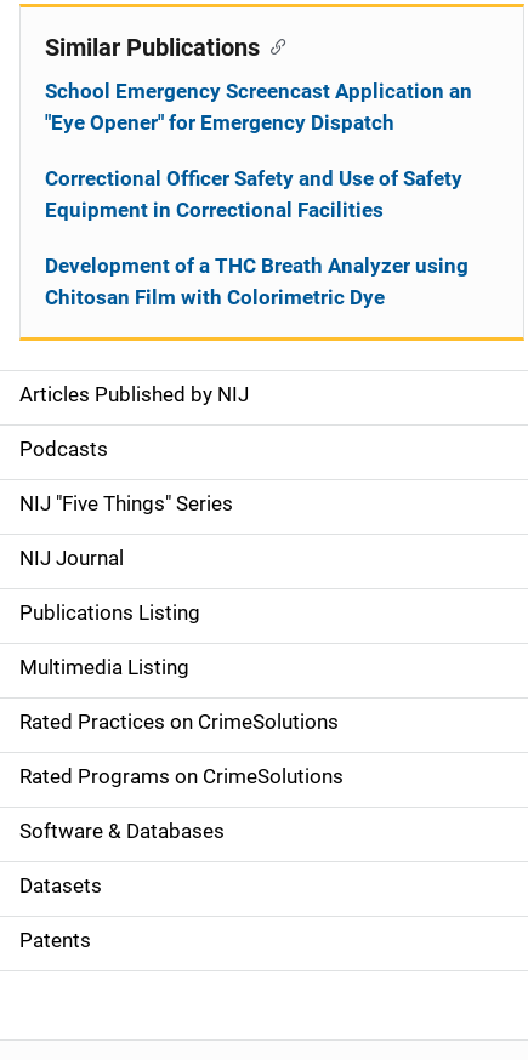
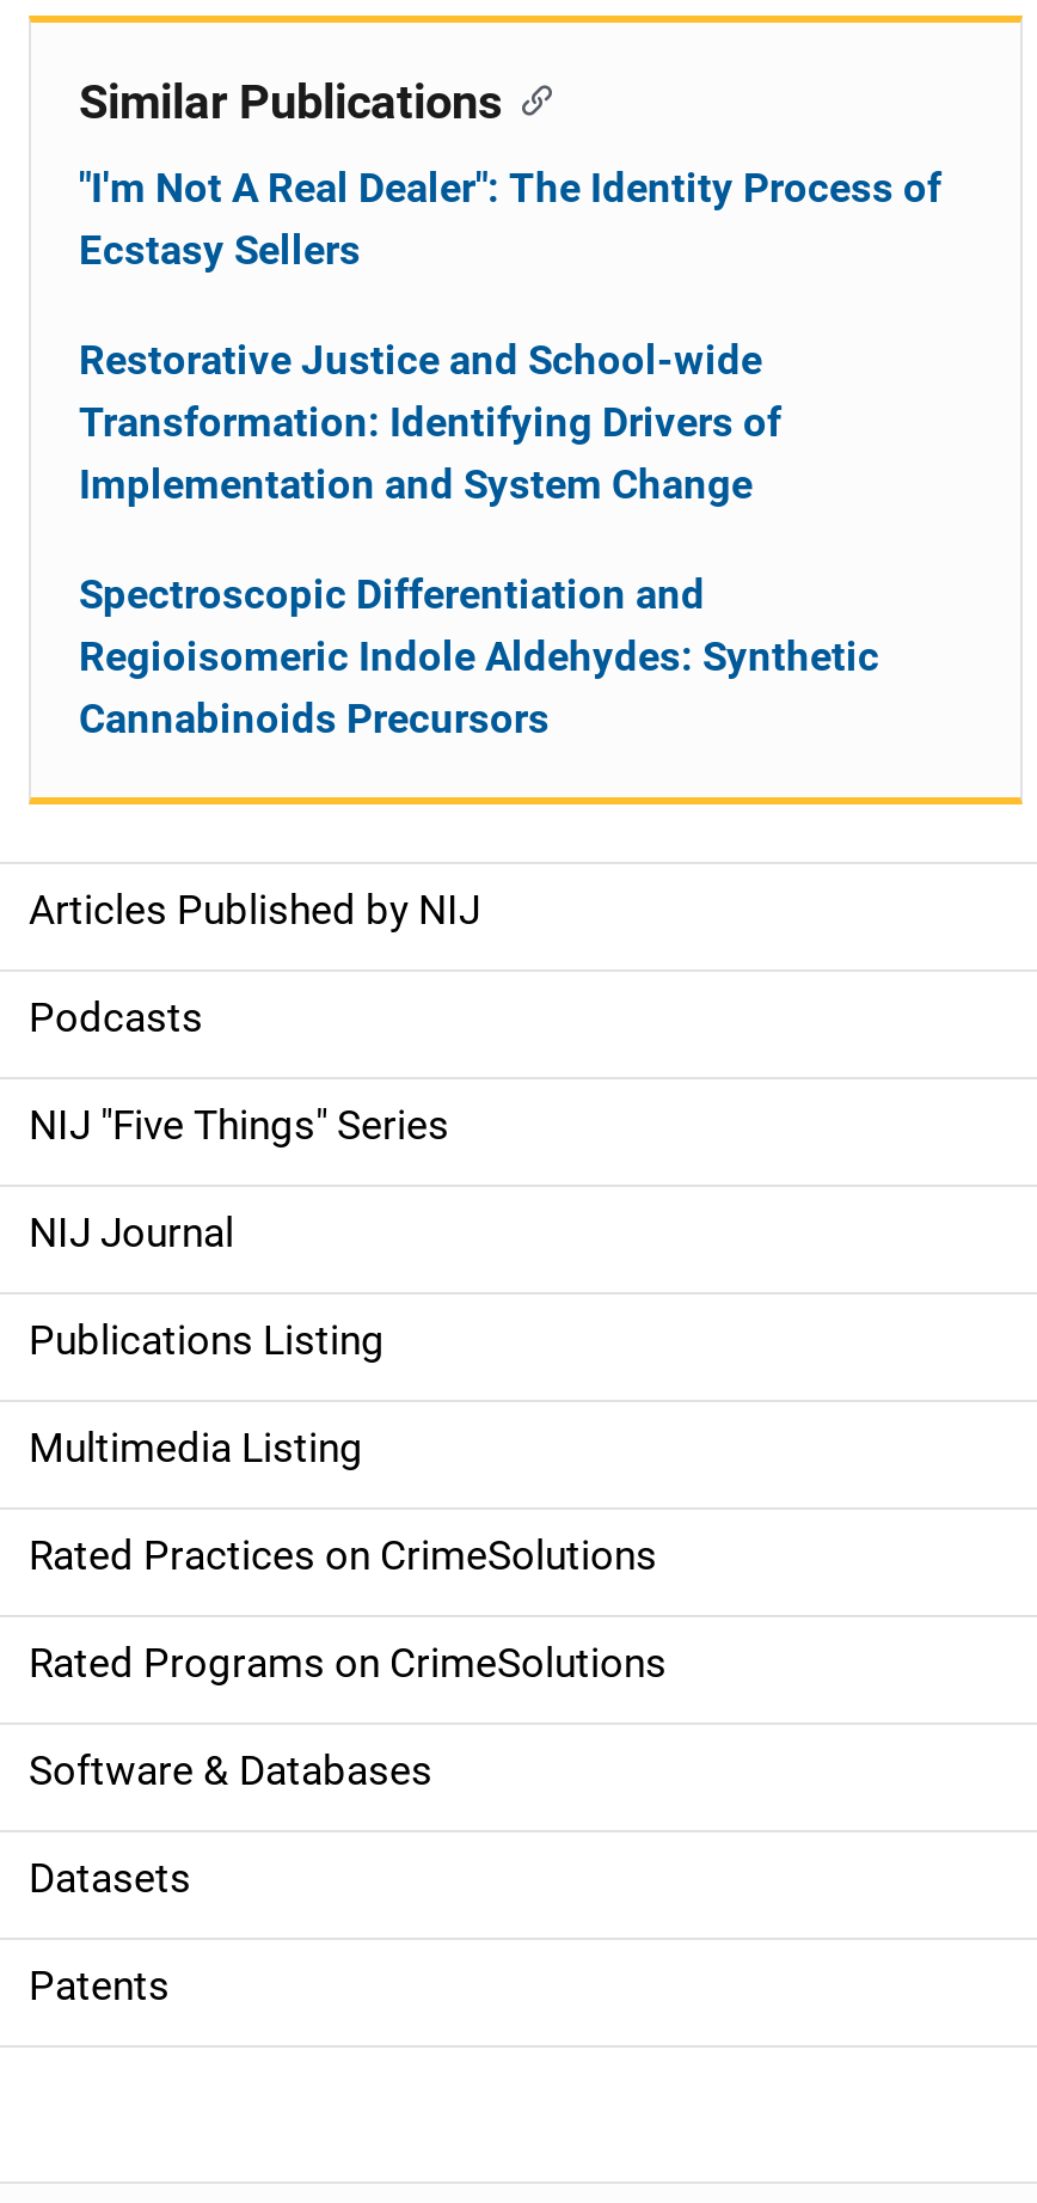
[45,79,472,135] School Emergency Screencast Application an | "Eye Opener" for Emergency Dispatch -> [79,164,941,274] "I'm Not A Real Dealer": The Identity Process of | Ecstasy Sellers
[45,166,462,222] Correctional Officer Safety and Use of Safety | Equipment in Correctional Facilities -> [79,336,781,508] Restorative Justice and School-wide | Transformation: Identifying Drivers of | Implementation and System Change
[45,253,469,309] Development of a THC Breath Analyzer using | Chitosan Film with Colorimetric Dye -> [79,570,879,742] Spectroscopic Differentiation and | Regioisomeric Indole Aldehydes: Synthetic | Cannabinoids Precursors

